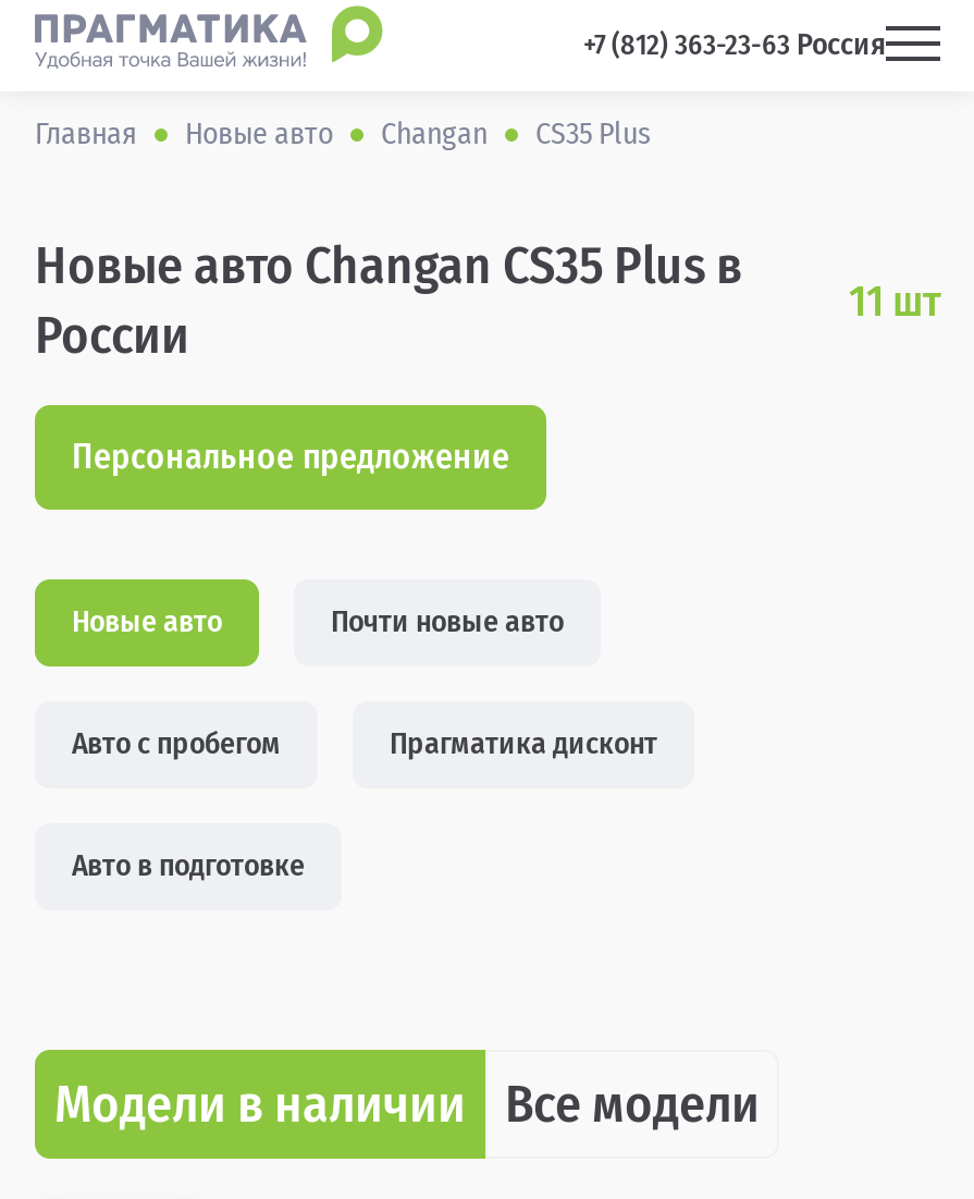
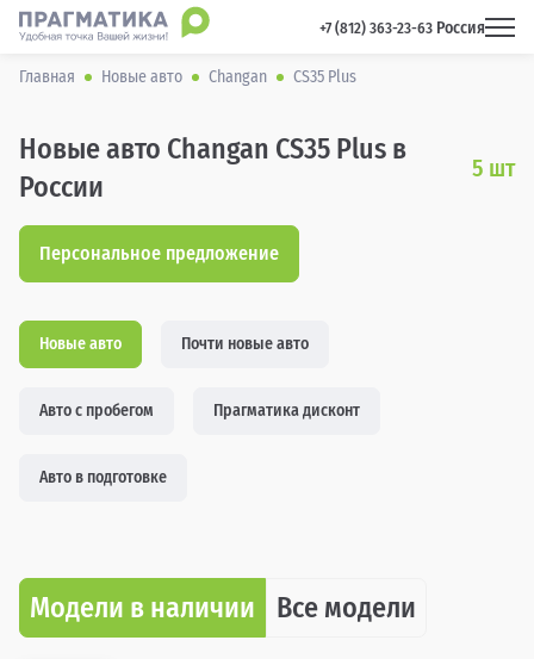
[849,274,940,327] 11 шт -> [472,154,515,182] 5 шт

